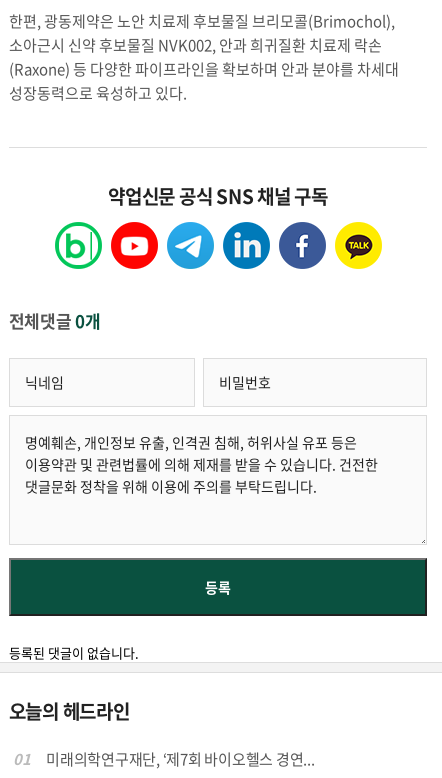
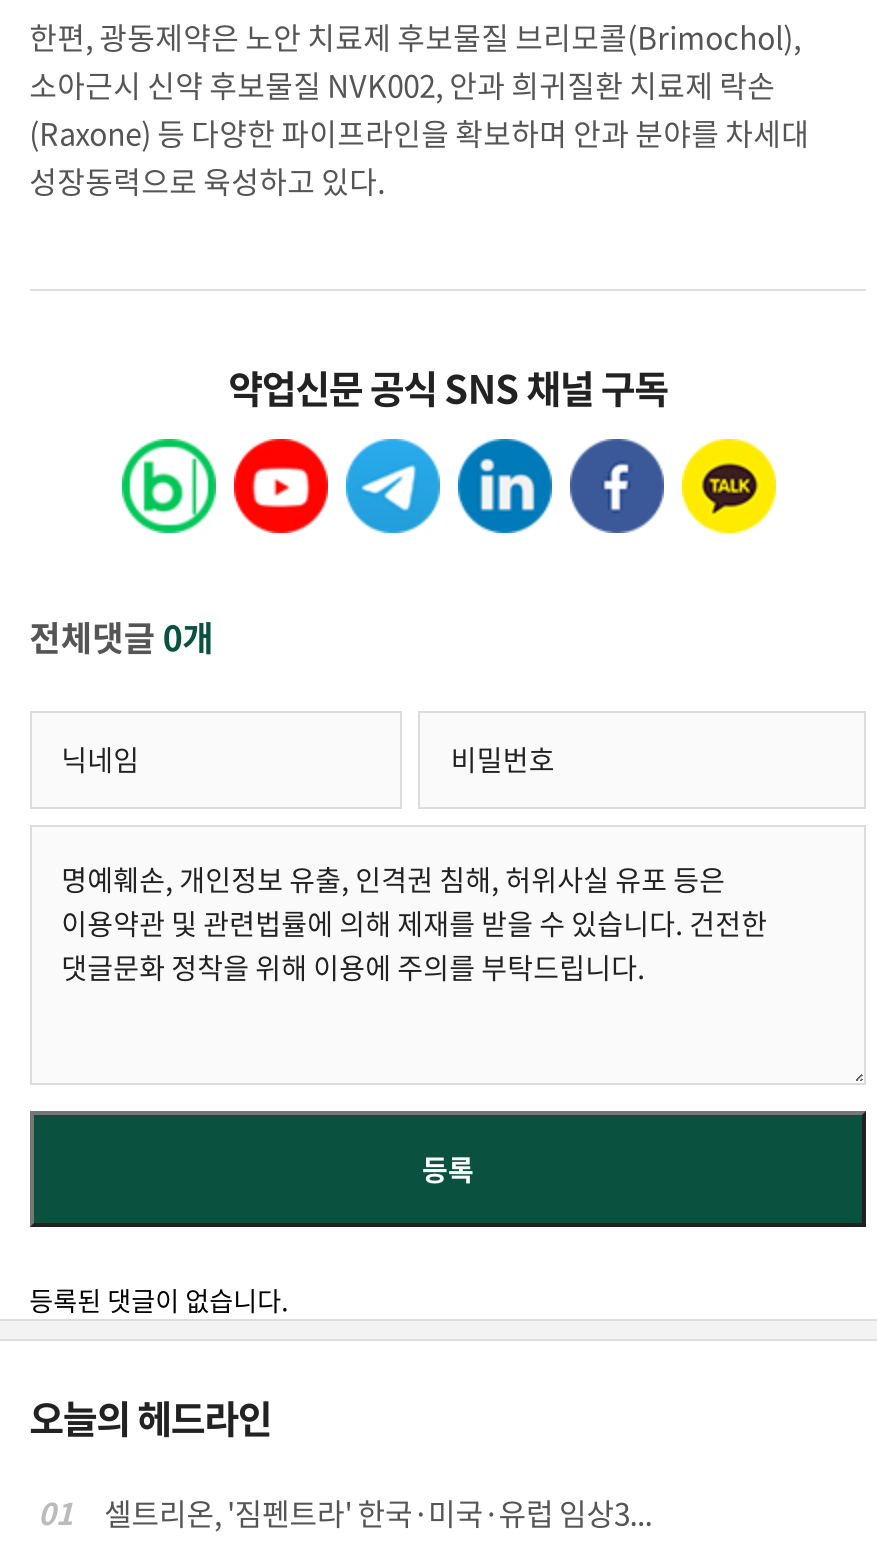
[46,748,314,770] 미래의학연구재단, ‘제7회 바이오헬스 경연... -> [104,1491,652,1535] 셀트리온, '짐펜트라' 한국·미국·유럽 임상3...

